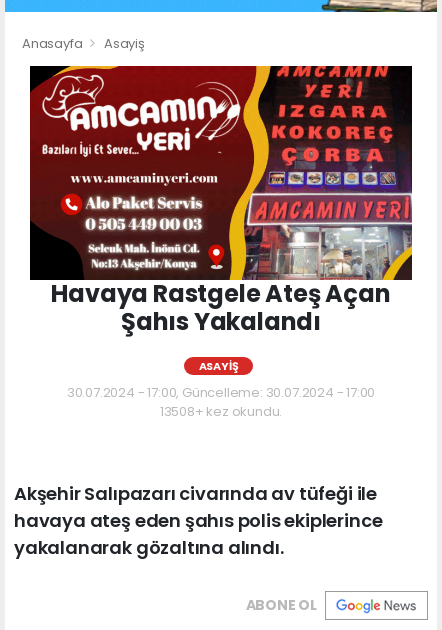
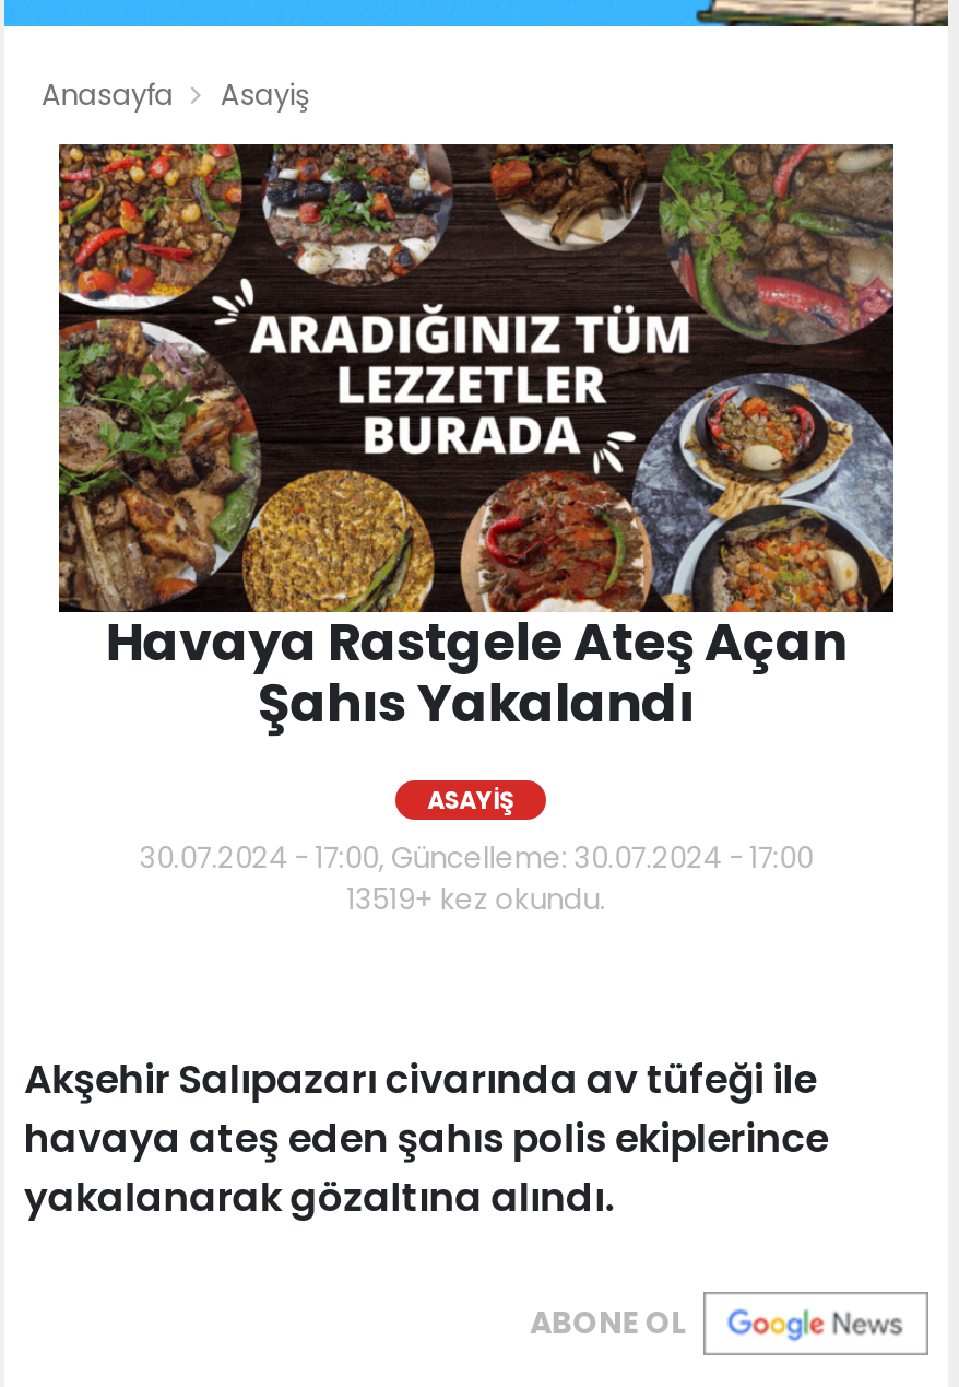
[29,65,413,279] [image] -> [57,142,896,612] [image]
[160,402,282,421] 13508+ kez okundu. -> [347,879,606,921] 13519+ kez okundu.

